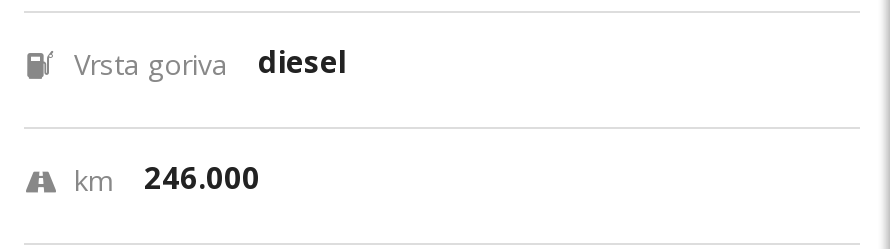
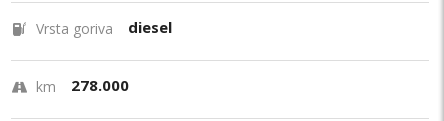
[74,157,260,199] km 246.000 -> [36,75,129,96] km 278.000

